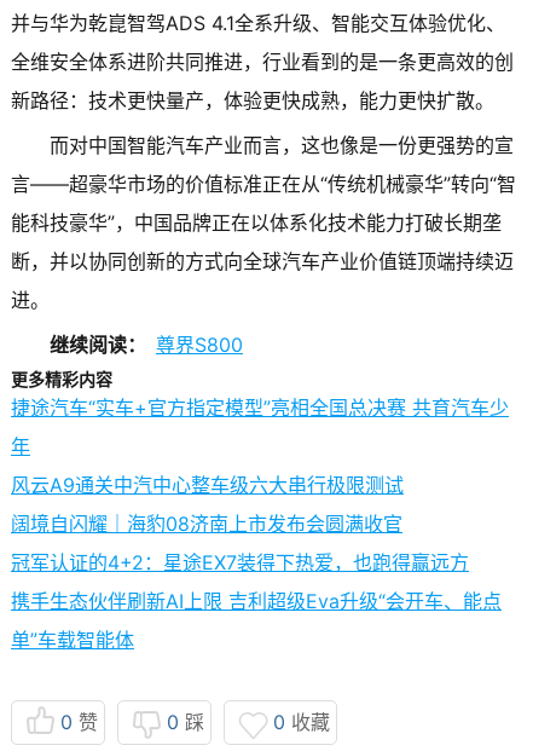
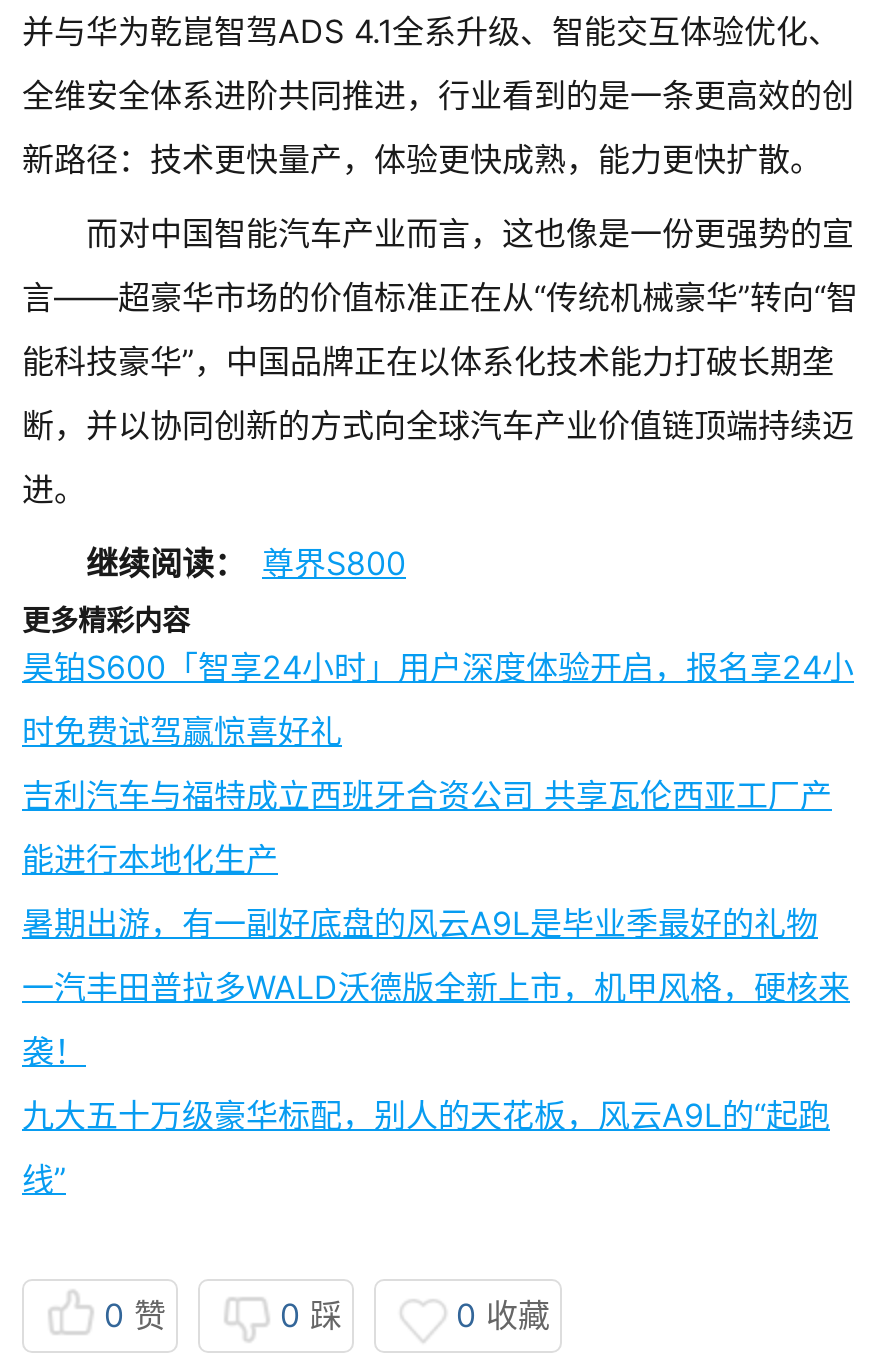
[11,395,509,652] 捷途汽车“实车+官方指定模型”亮相全国总决赛 共育汽车少 | 年 | 风云A9通关中汽中心整车级六大串行极限测试 | 阔境自闪耀｜海豹08济南上市发布会圆满收官 | 冠军认证的4+2：星途EX7装得下热爱，也跑得赢远方 | 携手生态伙伴刷新AI上限 吉利超级Eva升级“会开车、能点 | 单”车载智能体 -> [22,647,854,1199] 昊铂S600「智享24小时」用户深度体验开启，报名享24小 | 时免费试驾赢惊喜好礼 | 吉利汽车与福特成立西班牙合资公司 共享瓦伦西亚工厂产 | 能进行本地化生产 | 暑期出游，有一副好底盘的风云A9L是毕业季最好的礼物 | 一汽丰田普拉多WALD沃德版全新上市，机甲风格，硬核来 | 袭！ | 九大五十万级豪华标配，别人的天花板，风云A9L的“起跑 | 线”

